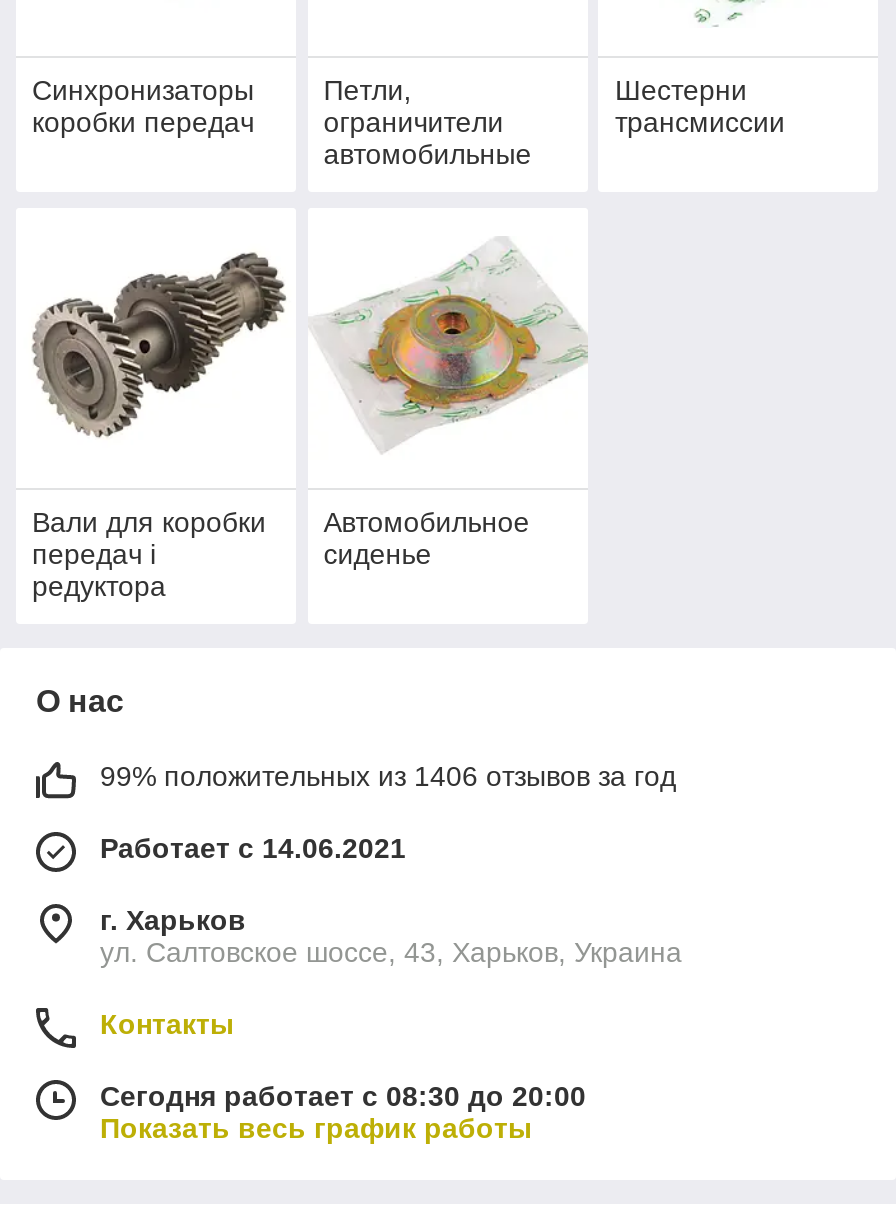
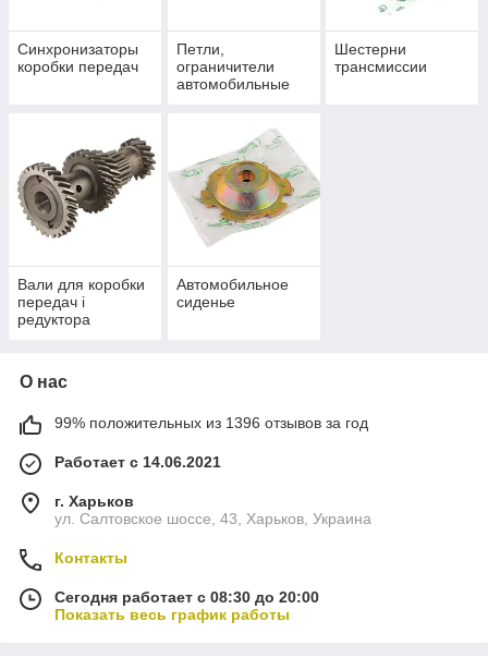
[100,760,676,792] 99% положительных из 1406 отзывов за год -> [54,414,368,432] 99% положительных из 1396 отзывов за год

